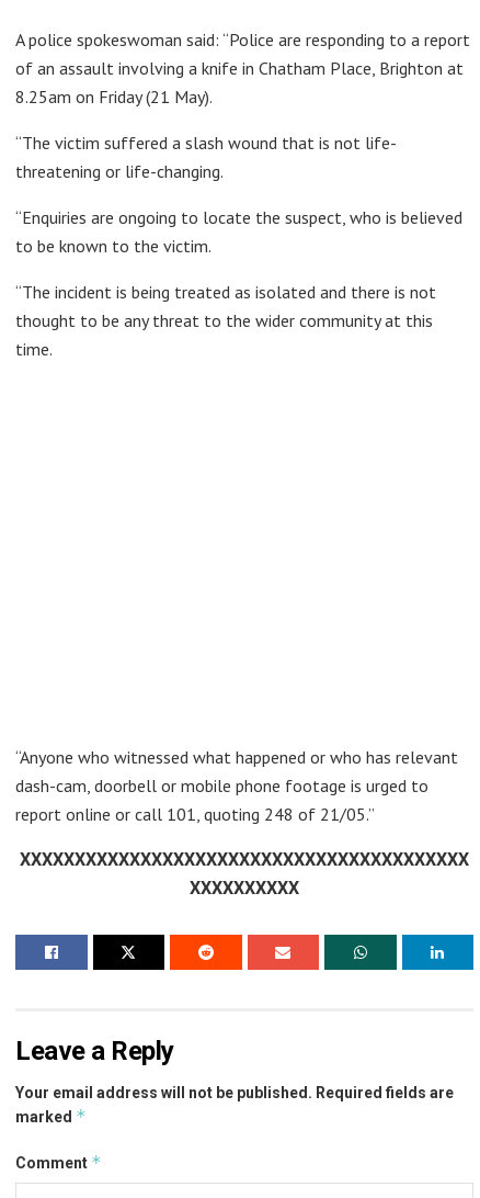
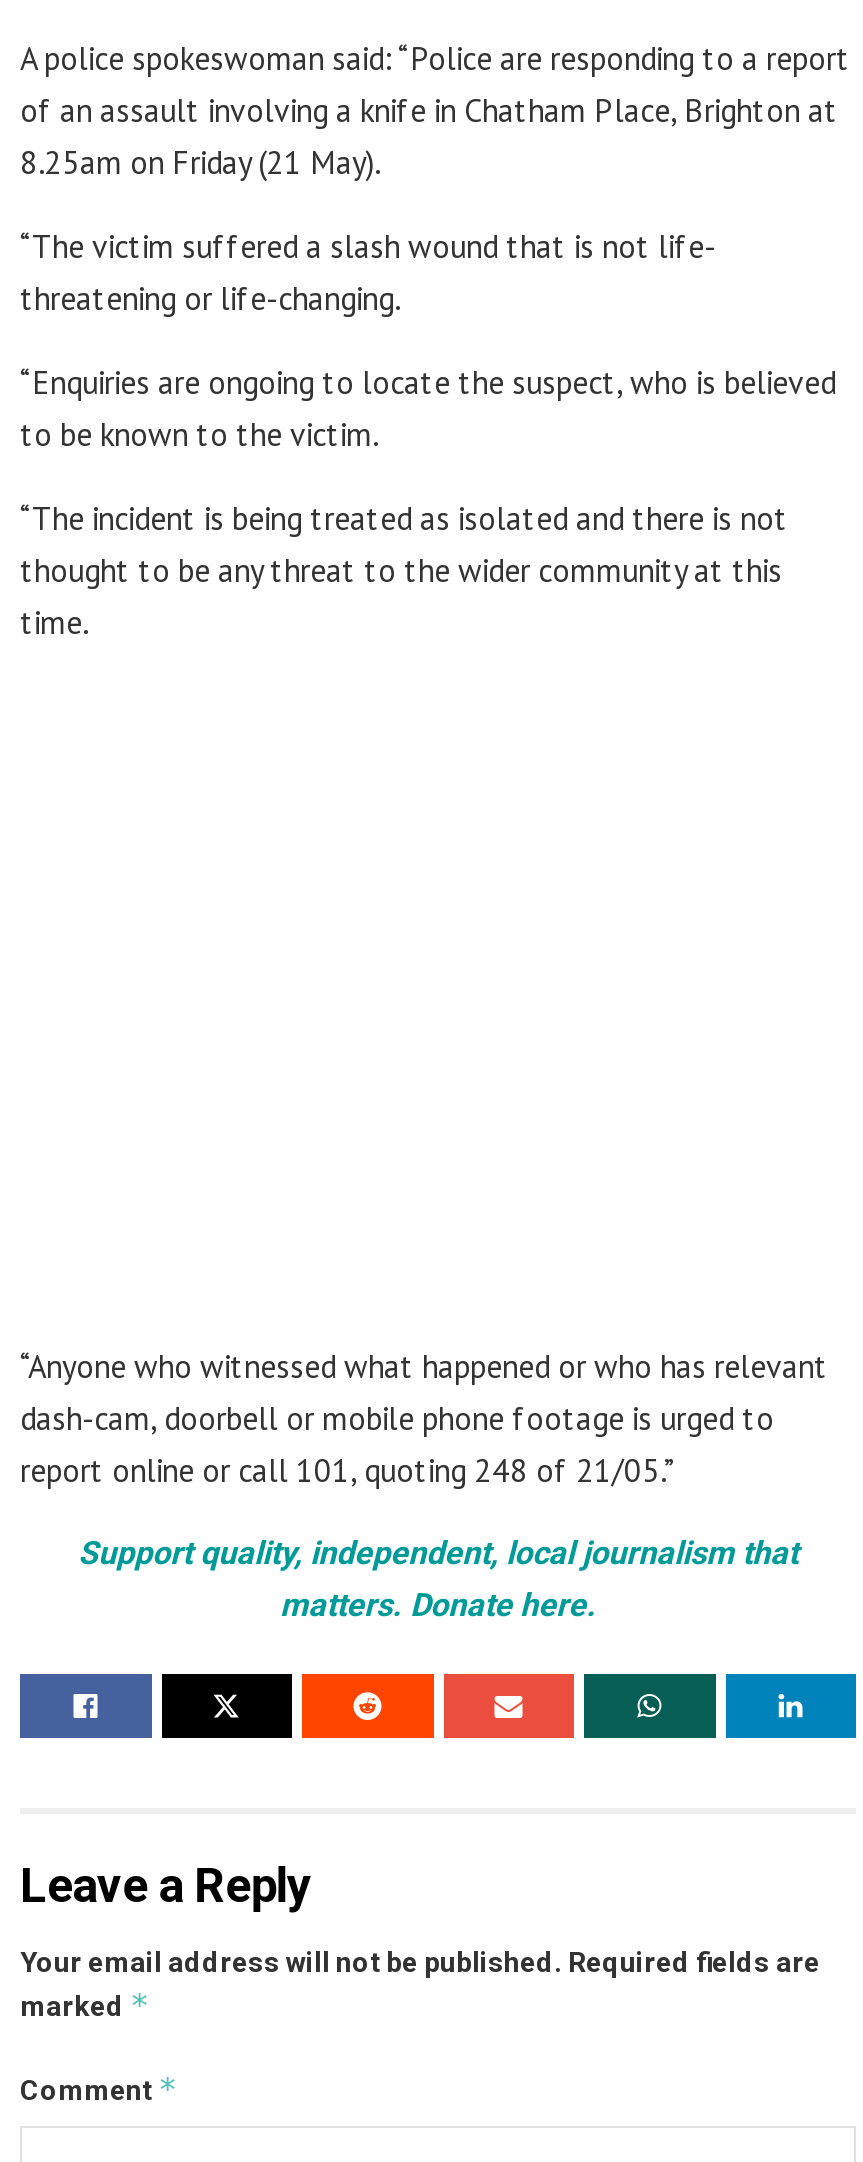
[20,849,469,898] XXXXXXXXXXXXXXXXXXXXXXXXXXXXXXXXXXXXXXXXX | XXXXXXXXXX -> [78,1535,798,1625] Support quality, independent, local journalism that | matters. Donate here.

